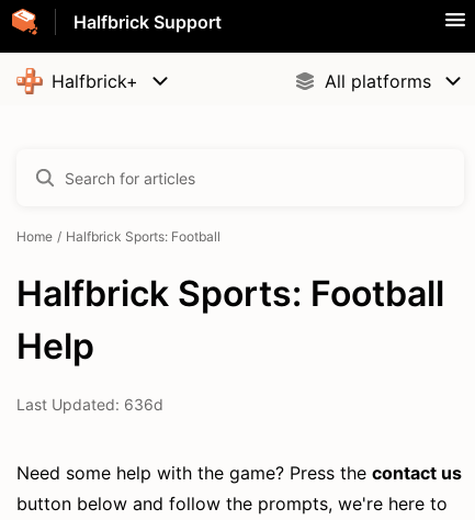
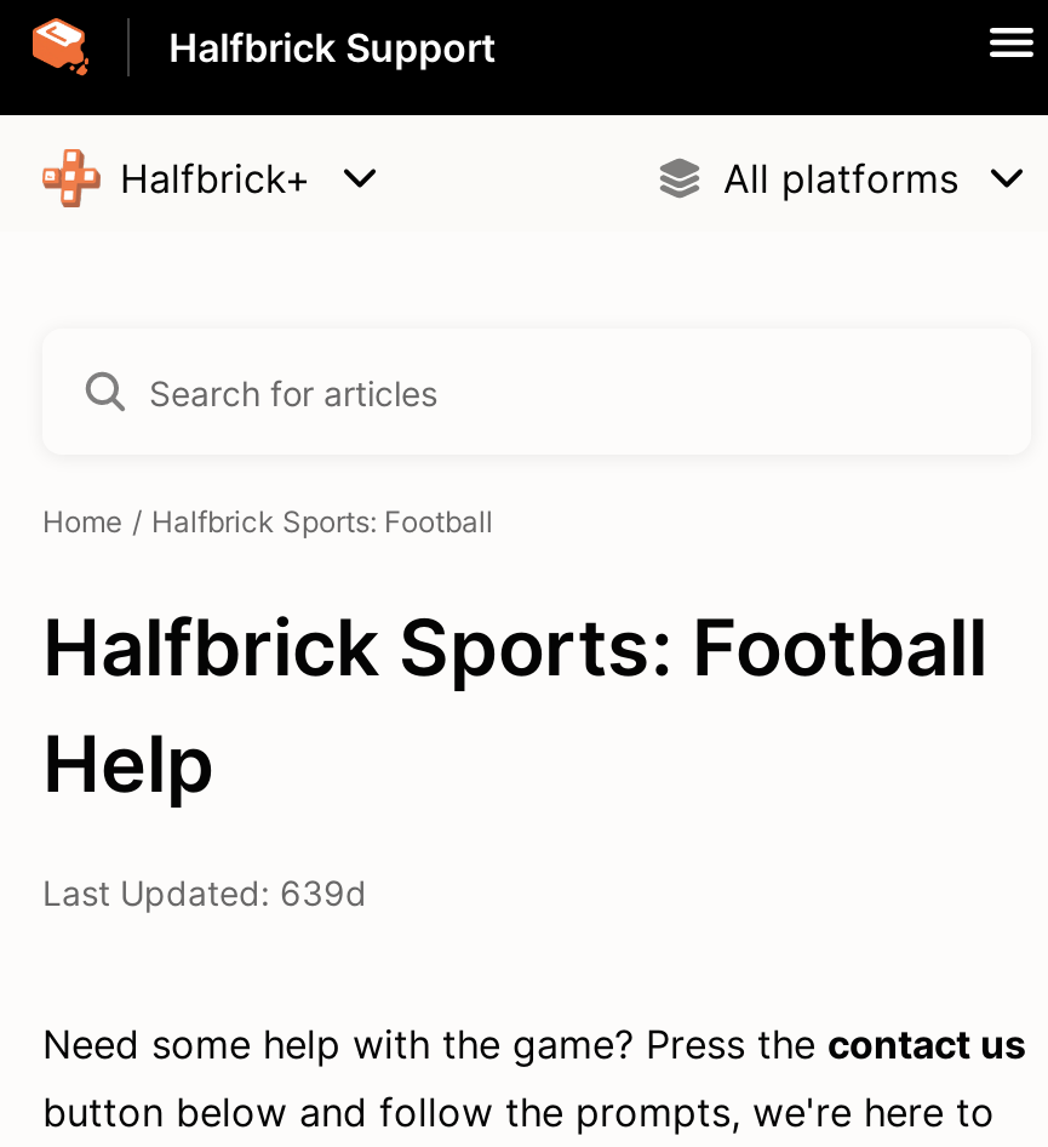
[16,395,163,414] Last Updated: 636d -> [42,872,367,913] Last Updated: 639d

